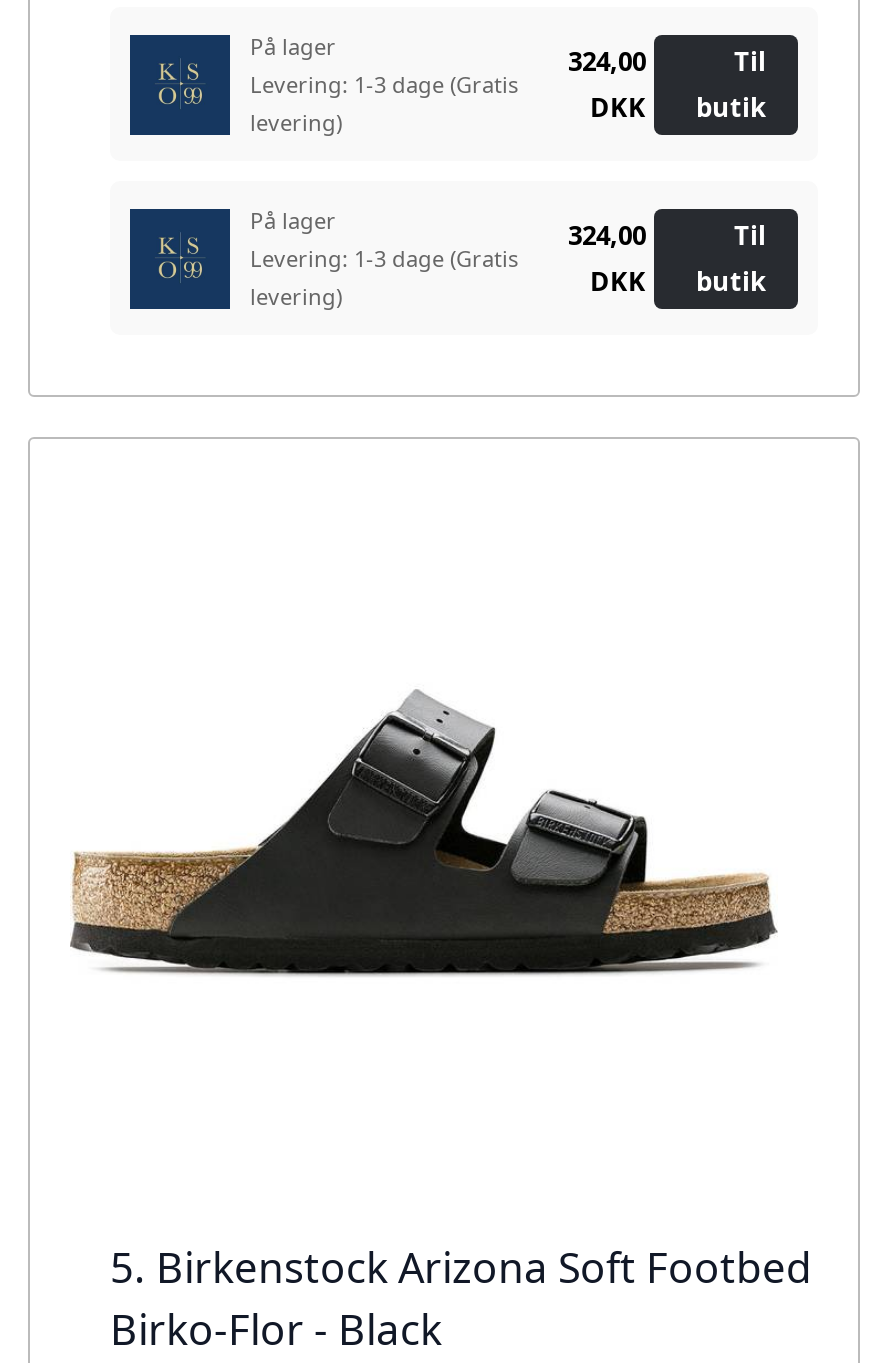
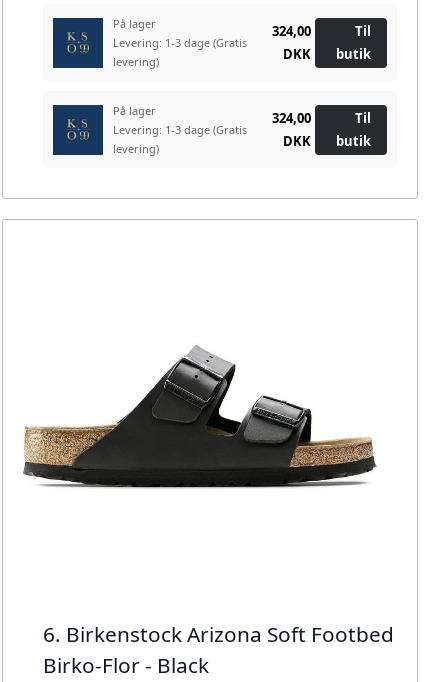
[110,1239,812,1295] 5. Birkenstock Arizona Soft Footbed -> [43,620,394,648] 6. Birkenstock Arizona Soft Footbed

